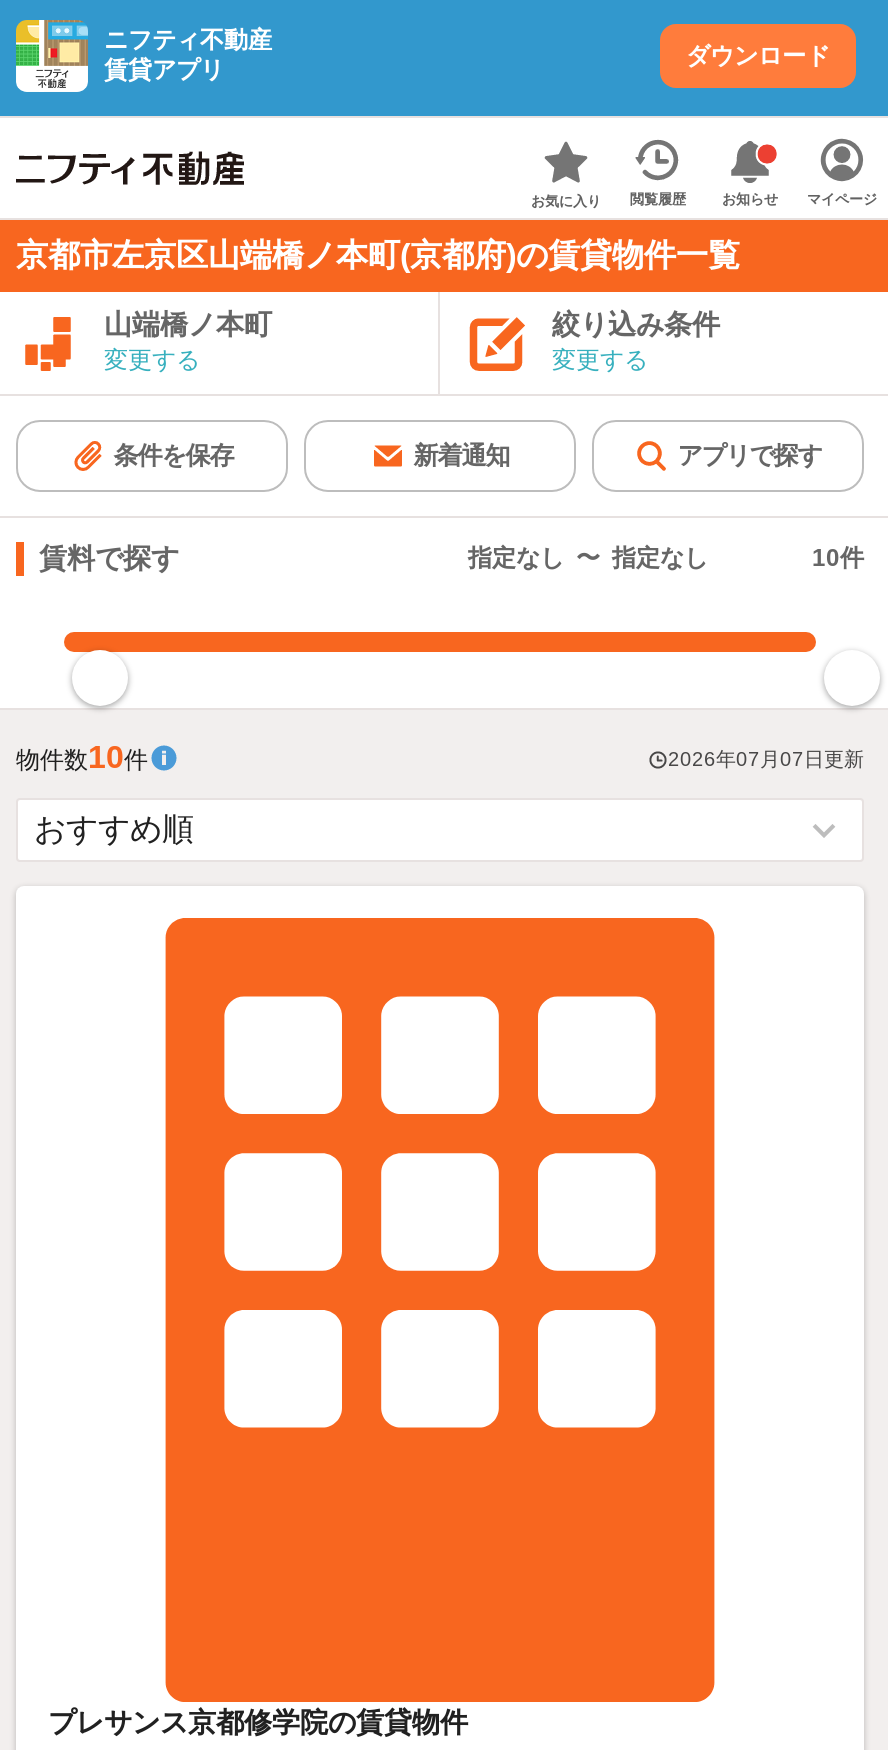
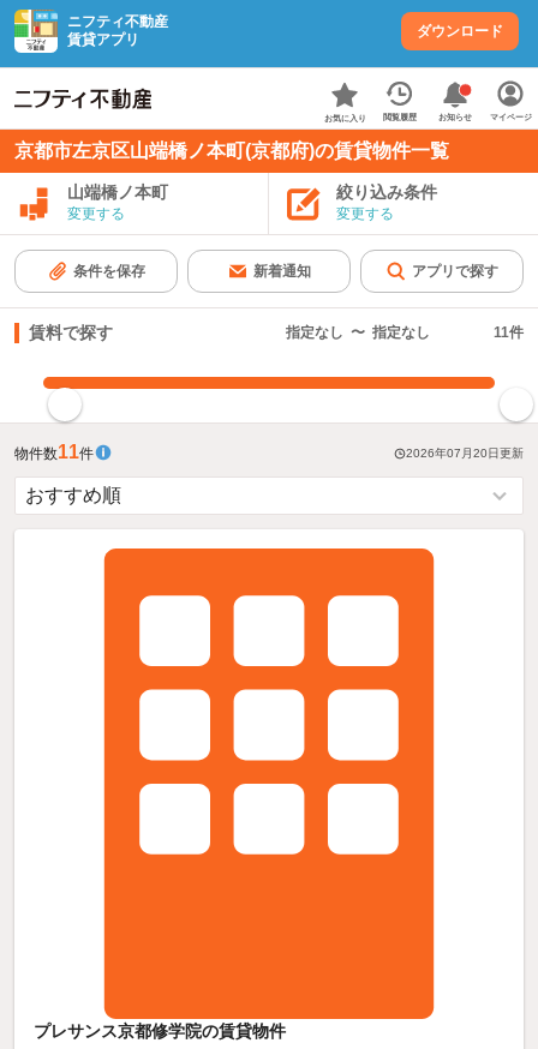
[812,544,864,572] 10件 -> [494,324,524,341] 11件
[16,740,148,774] 物件数10件 -> [14,442,94,462] 物件数11件
[668,749,864,771] 2026年07月07日更新 -> [406,447,524,460] 2026年07月20日更新

